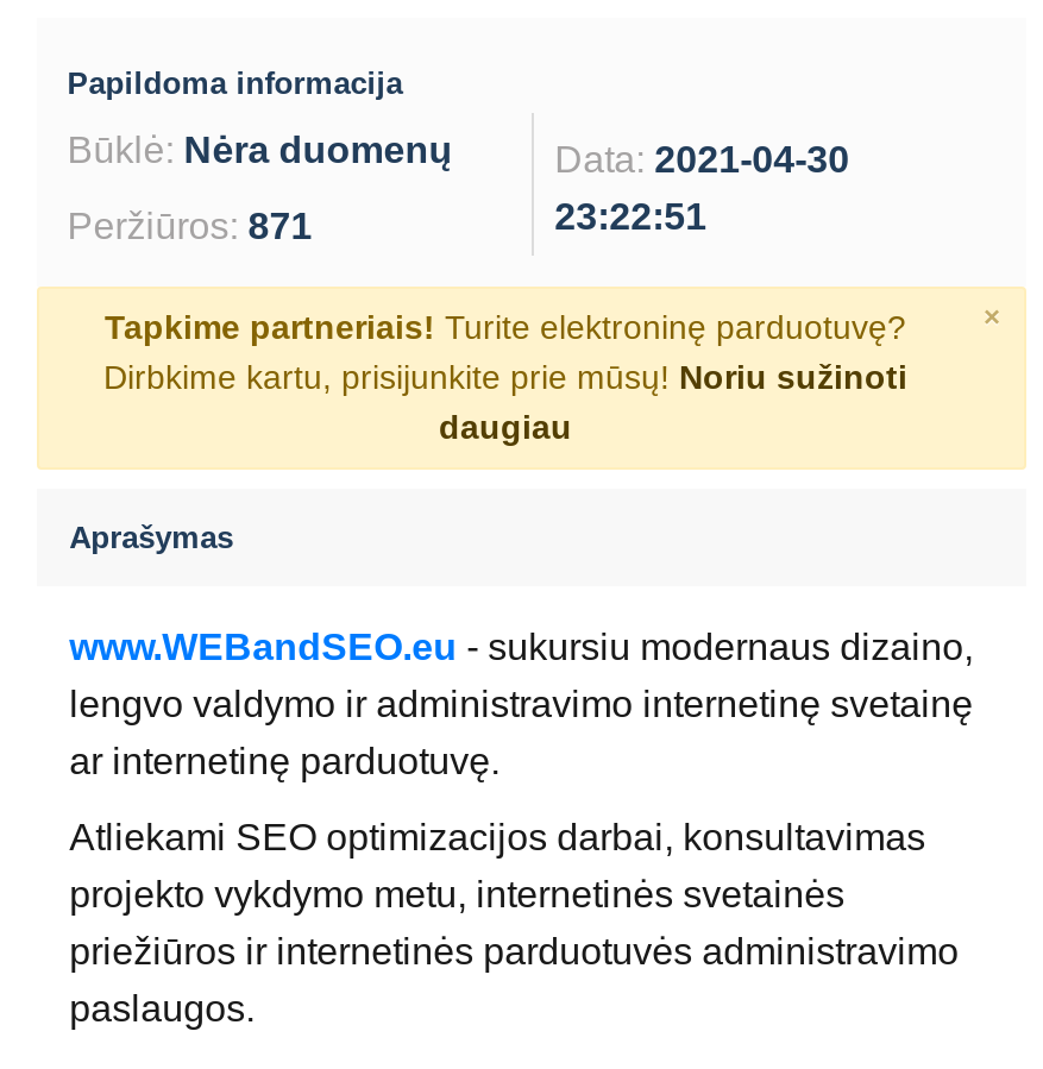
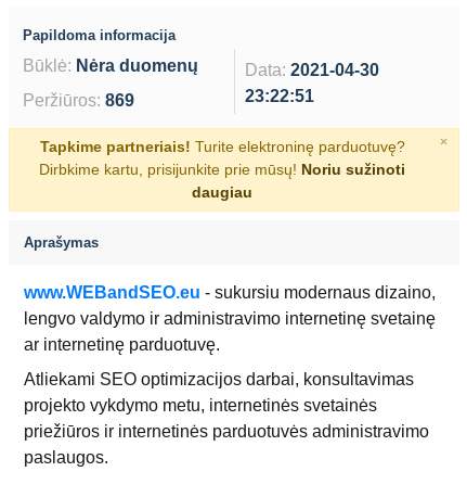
[67,206,312,246] Peržiūros: 871 -> [23,91,134,110] Peržiūros: 869

